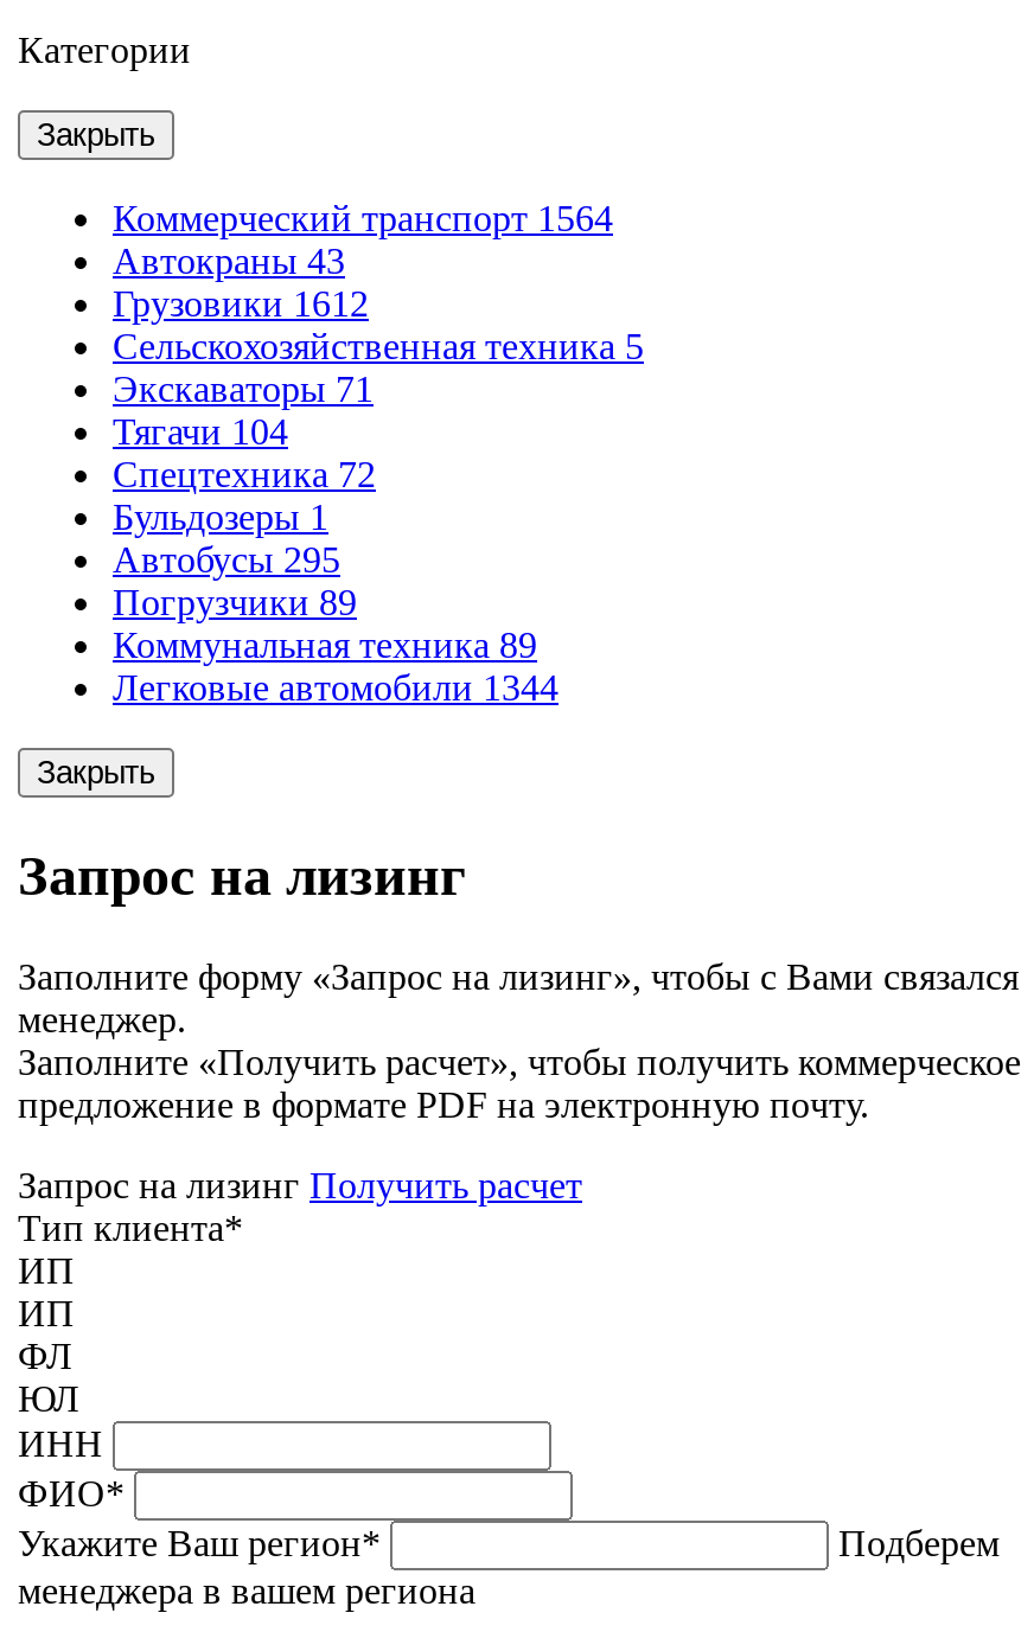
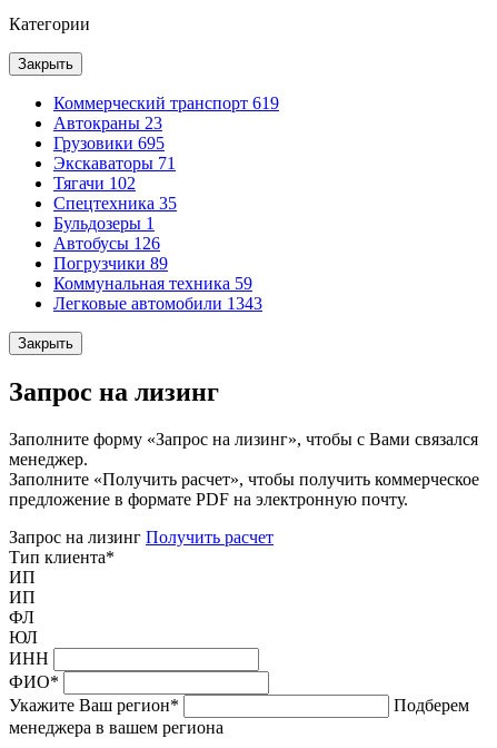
[113,198,644,366] Коммерческий транспорт 1564 | Автокраны 43 | Грузовики 1612 | Сельскохозяйственная техника 5 -> [53,93,279,152] Коммерческий транспорт 619 | Автокраны 23 | Грузовики 695
[113,411,288,452] Тягачи 104 -> [53,174,136,193] Тягачи 102
[113,454,376,494] Спецтехника 72 -> [53,194,177,213] Спецтехника 35
[113,539,340,580] Автобусы 295 -> [53,234,160,253] Автобусы 126
[113,625,537,665] Коммунальная техника 89 -> [53,274,252,293] Коммунальная техника 59
[113,667,559,708] Легковые автомобили 1344 -> [53,294,262,313] Легковые автомобили 1343

